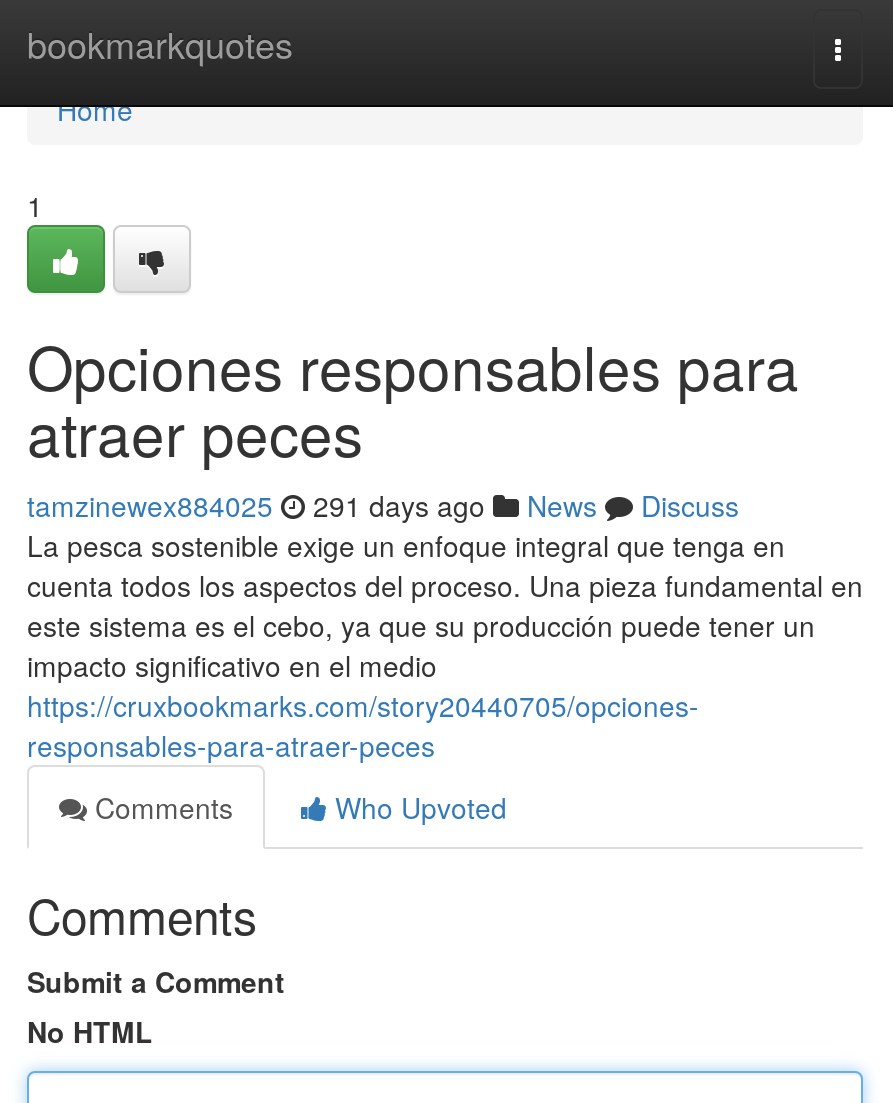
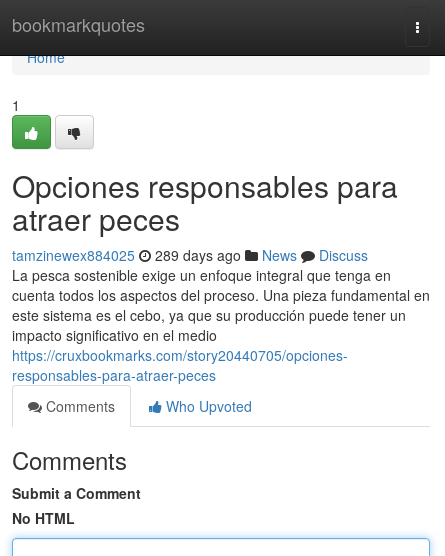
[27,485,739,525] tamzinewex884025 291 days ago News Discuss -> [12,245,368,265] tamzinewex884025 289 days ago News Discuss

